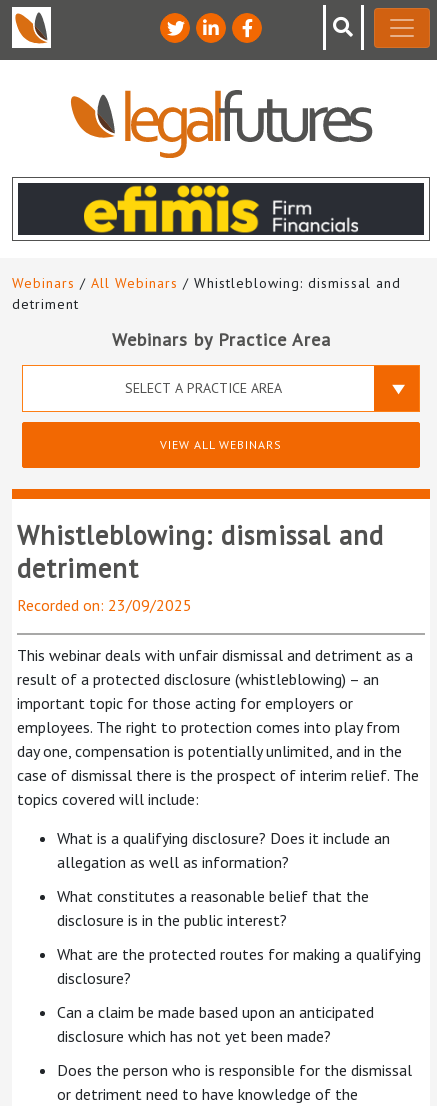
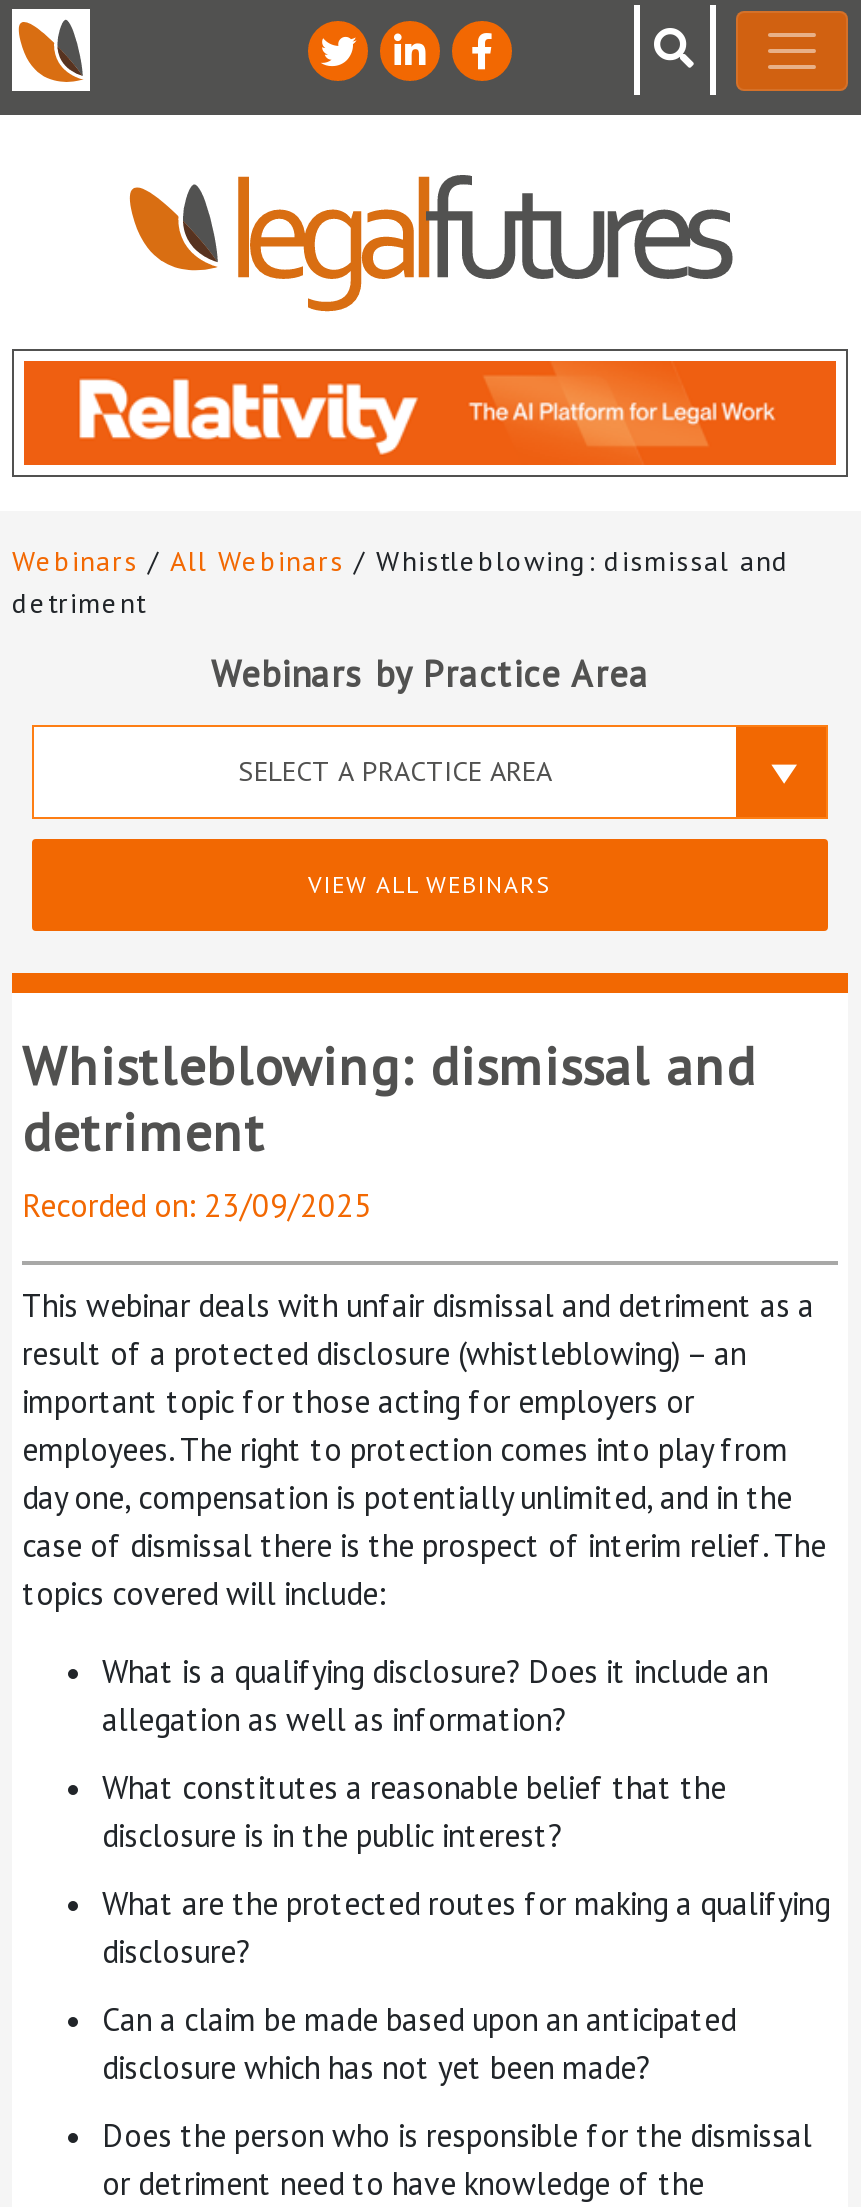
[17,182,425,236] [image] -> [22,359,838,467] [image]

